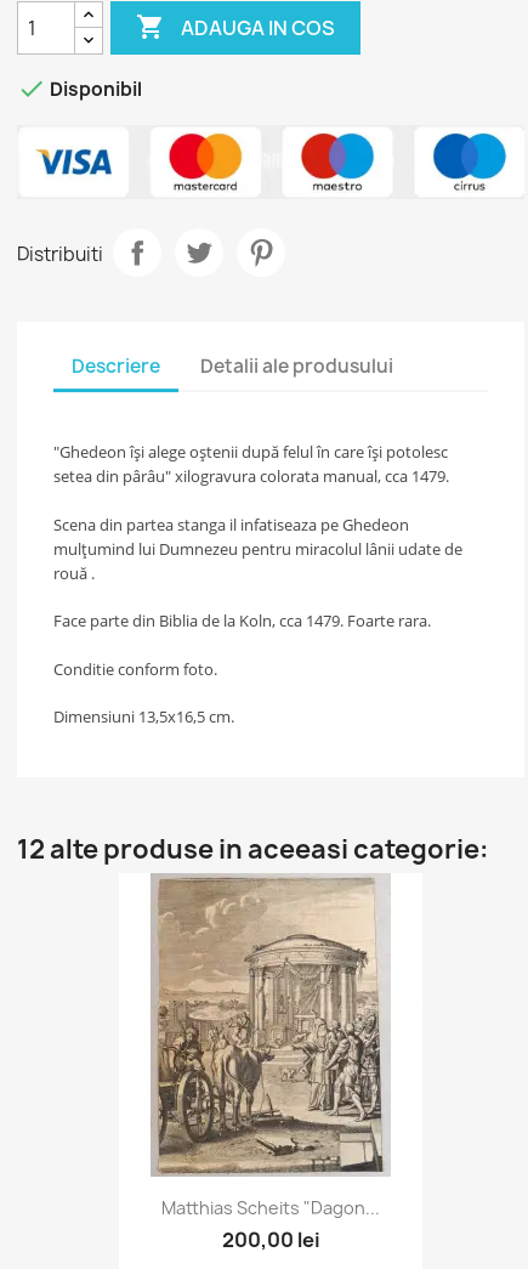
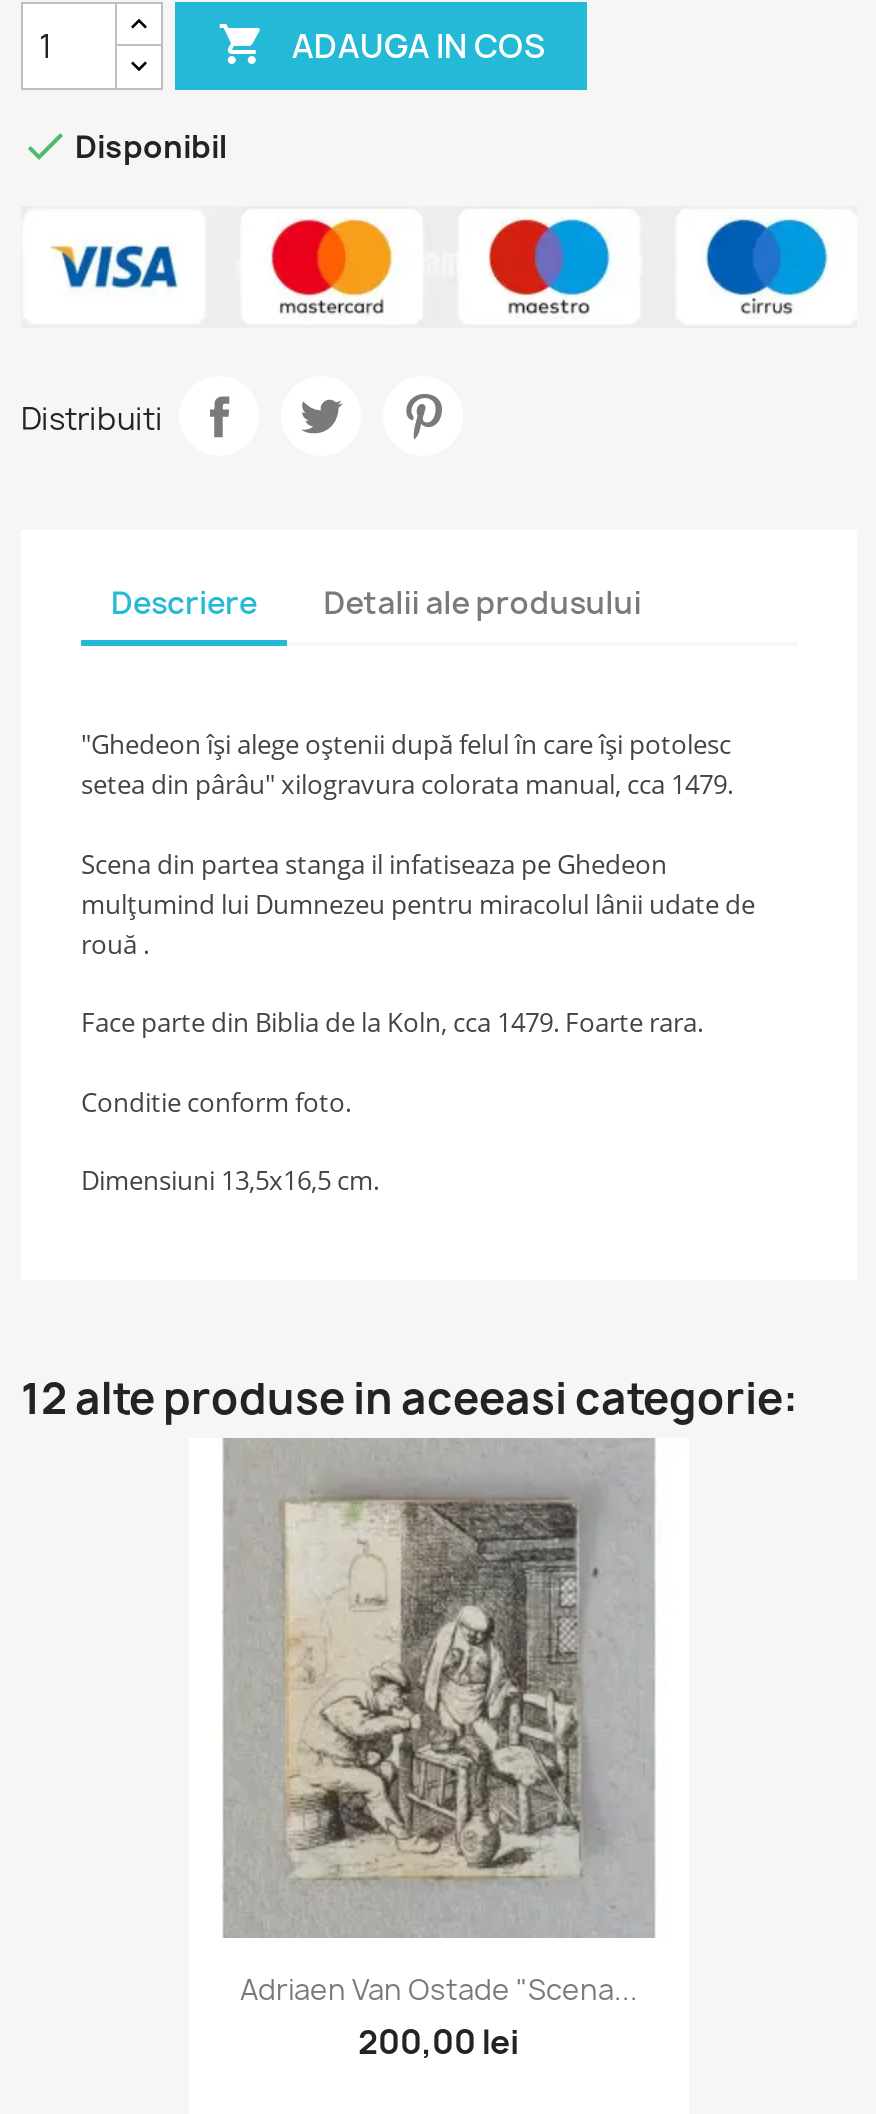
[140,873,402,1219] [image] | Matthias Scheits "Dagon... -> [221,1438,657,2008] [image] | Adriaen Van Ostade "Scena...

